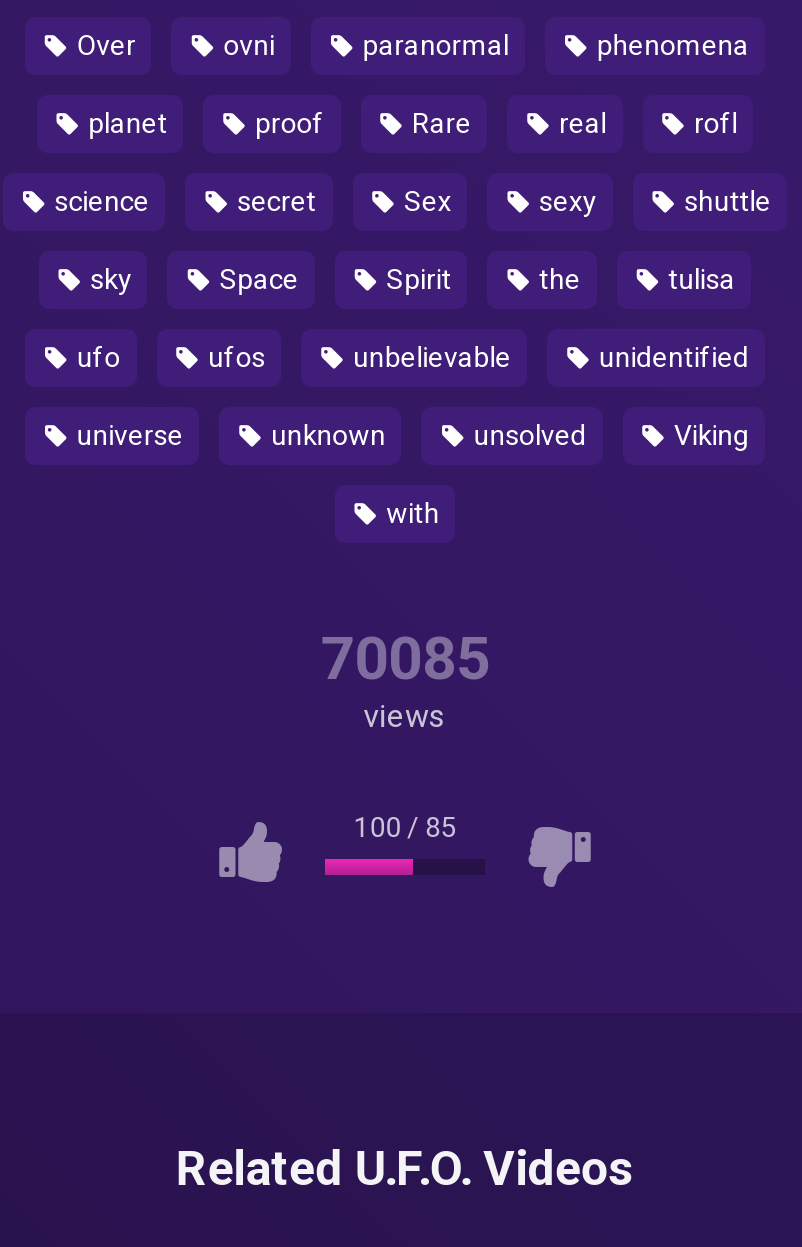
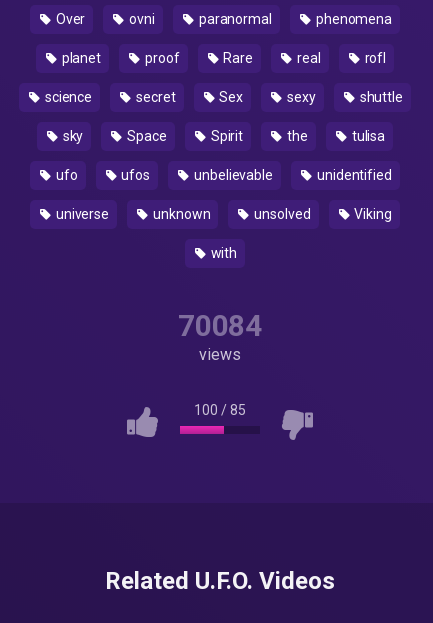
[320,623,490,693] 70085 -> [178,308,262,343] 70084

